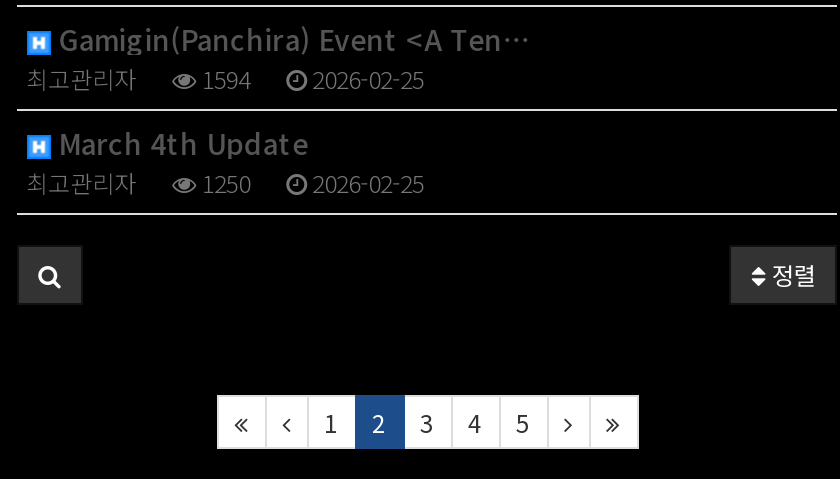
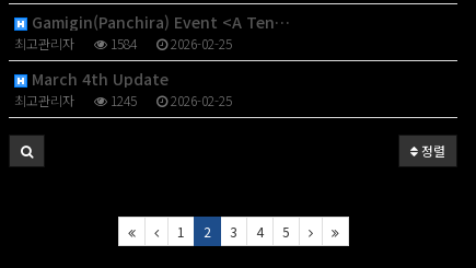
[26,61,424,95] 최고관리자 1594 2026-02-25 -> [14,34,232,53] 최고관리자 1584 2026-02-25
[26,165,424,199] 최고관리자 1250 2026-02-25 -> [14,91,232,110] 최고관리자 1245 2026-02-25

